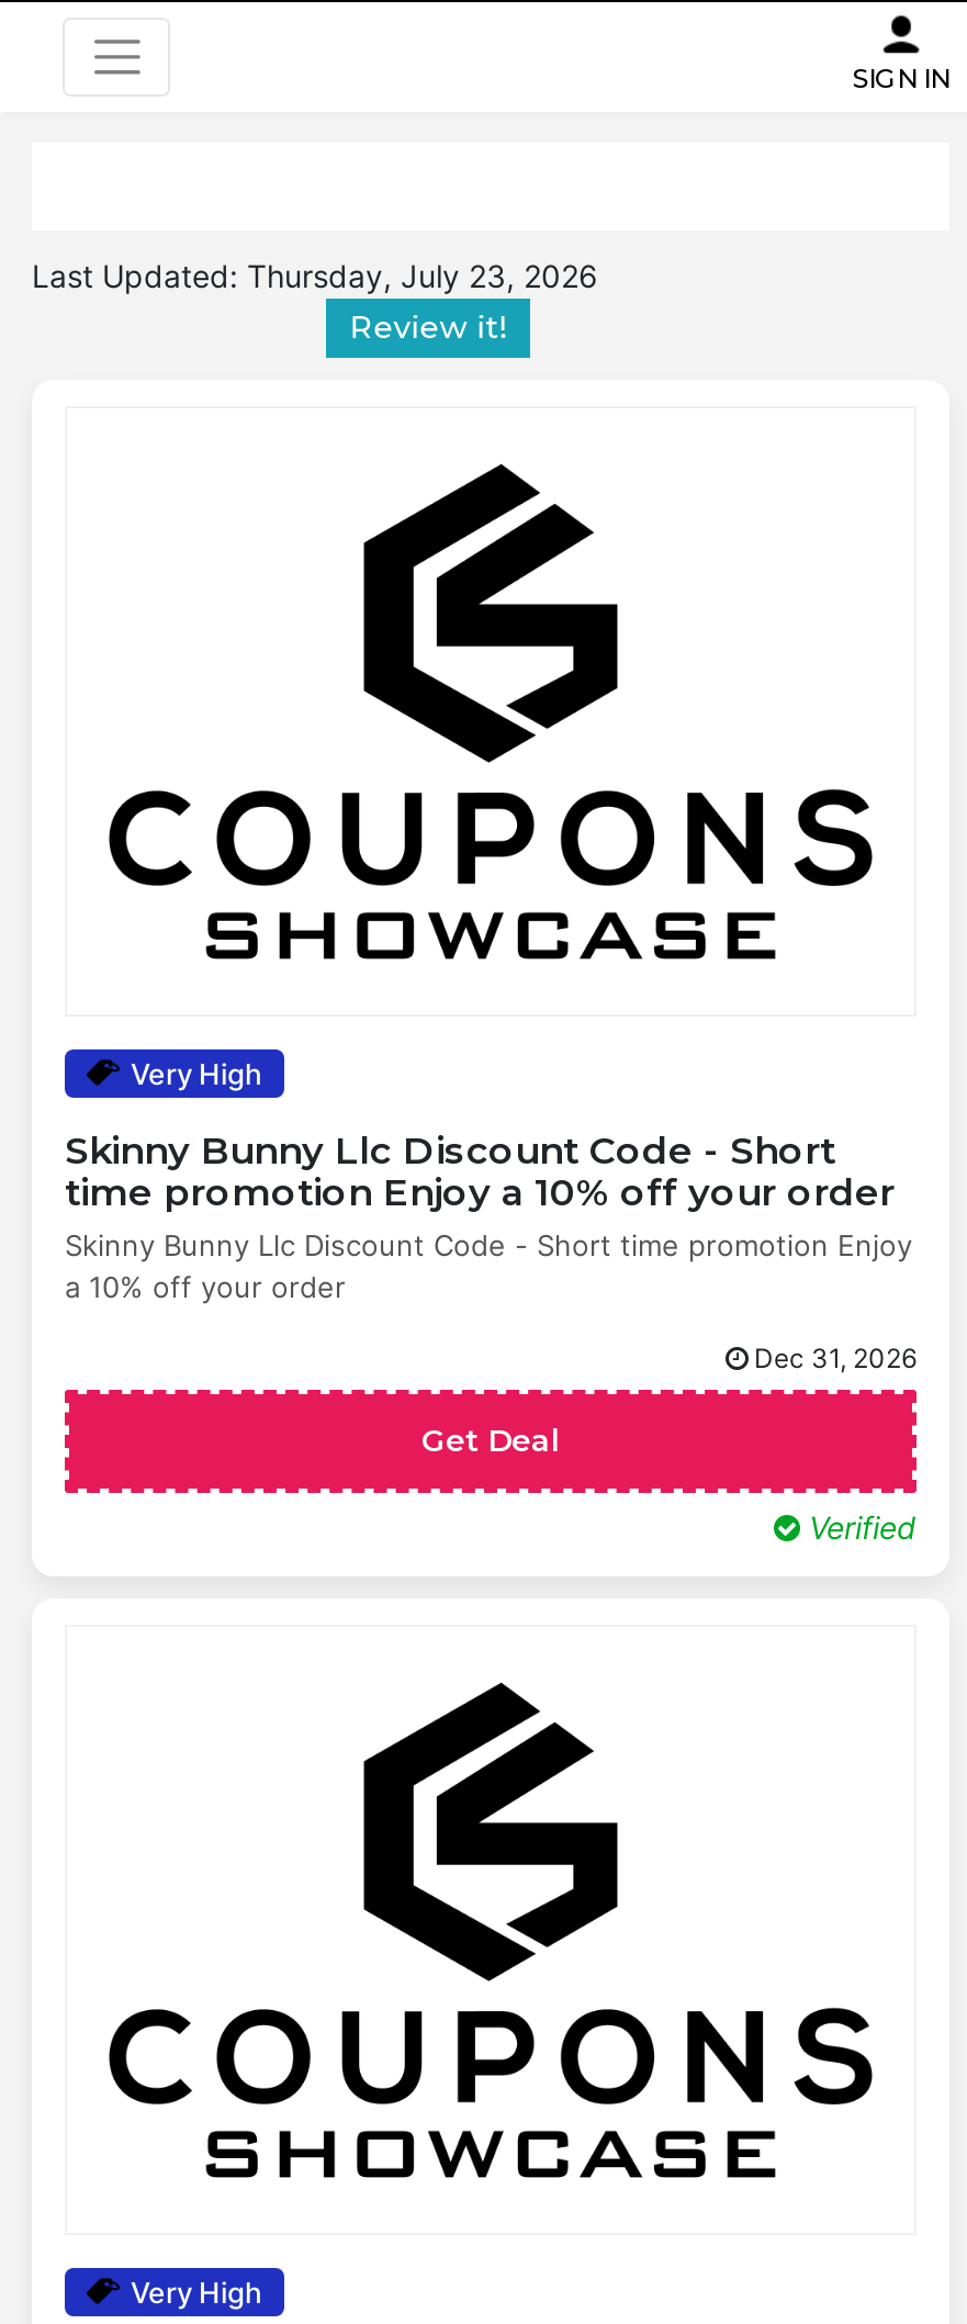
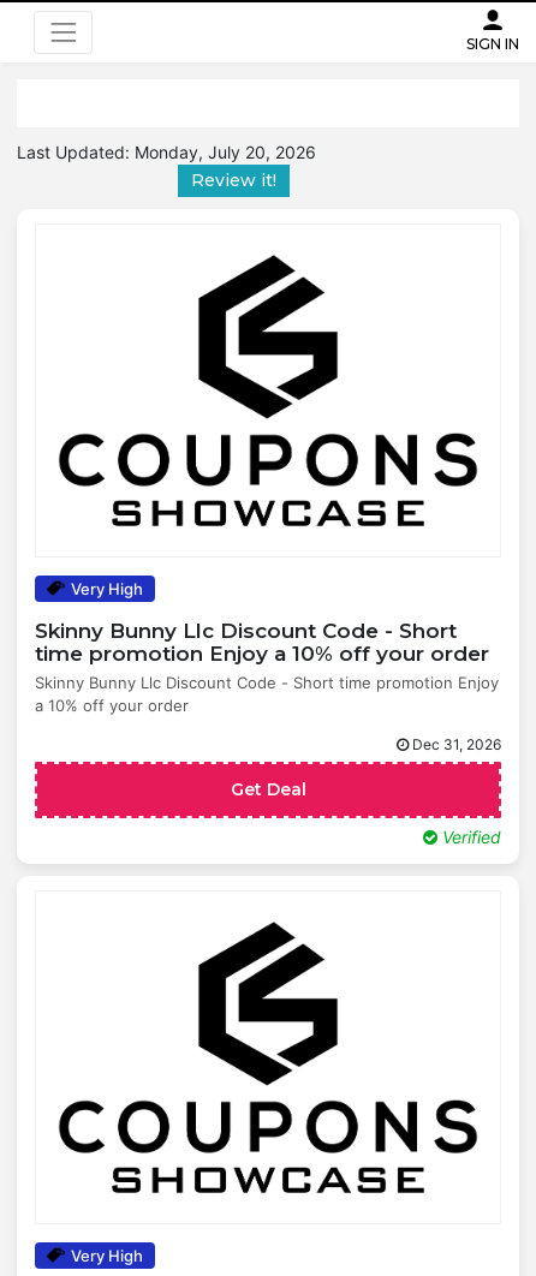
[32,256,598,294] Last Updated: Thursday, July 23, 2026 -> [17,141,316,162] Last Updated: Monday, July 20, 2026

